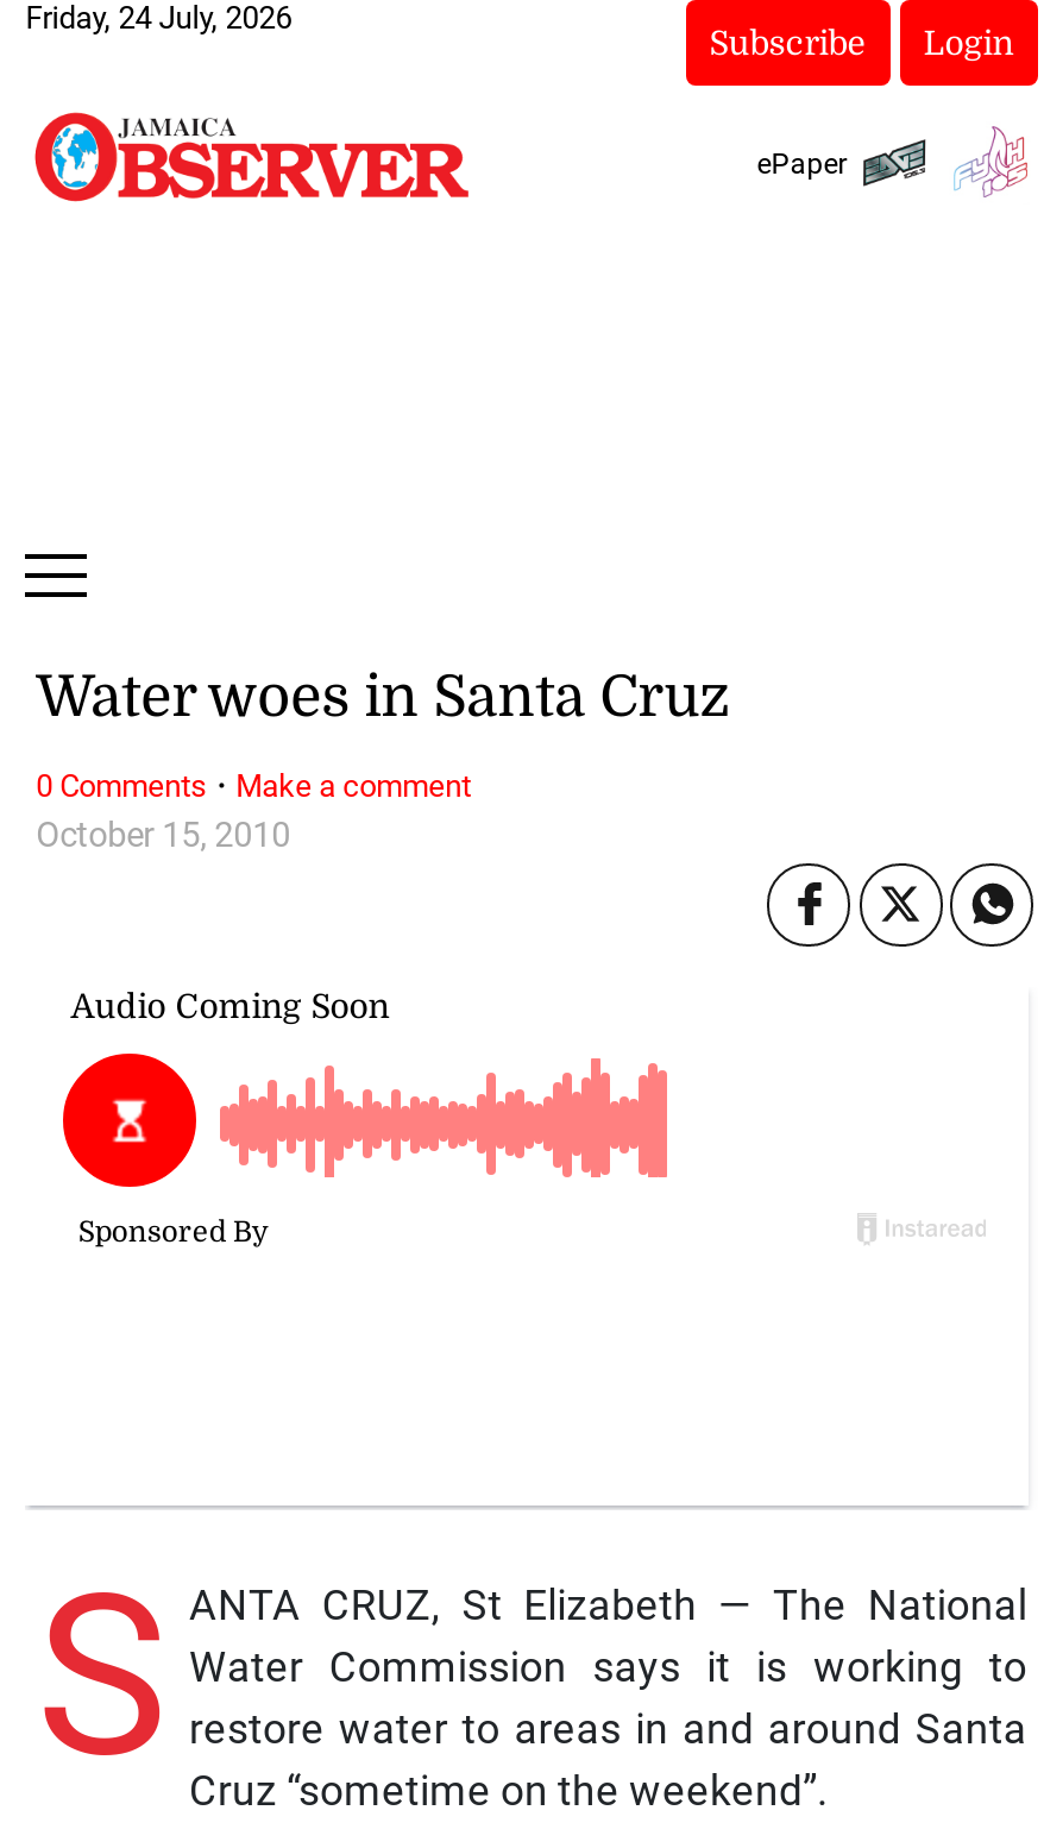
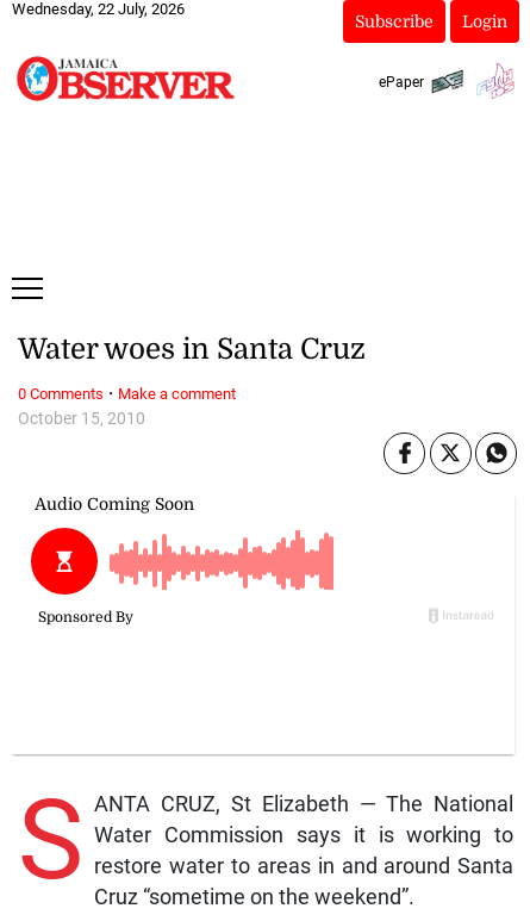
[25,0,292,36] Friday, 24 July, 2026 -> [12,0,185,18] Wednesday, 22 July, 2026

